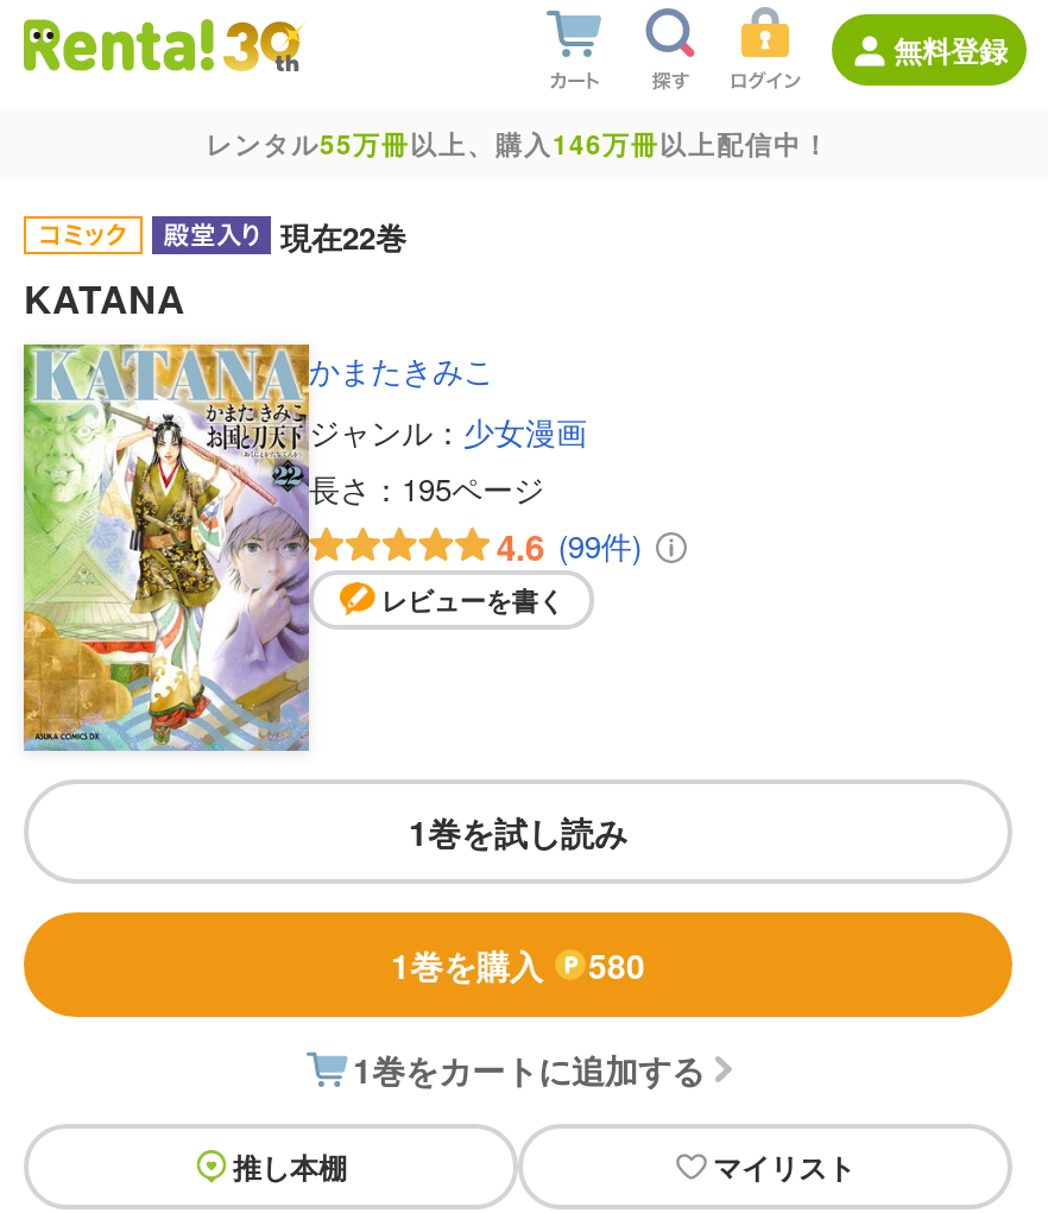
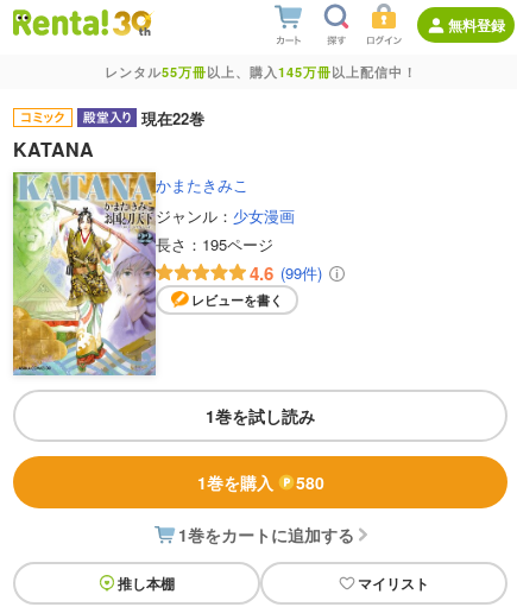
[206,126,831,162] レンタル55万冊以上、購入146万冊以上配信中！ -> [104,63,417,81] レンタル55万冊以上、購入145万冊以上配信中！

